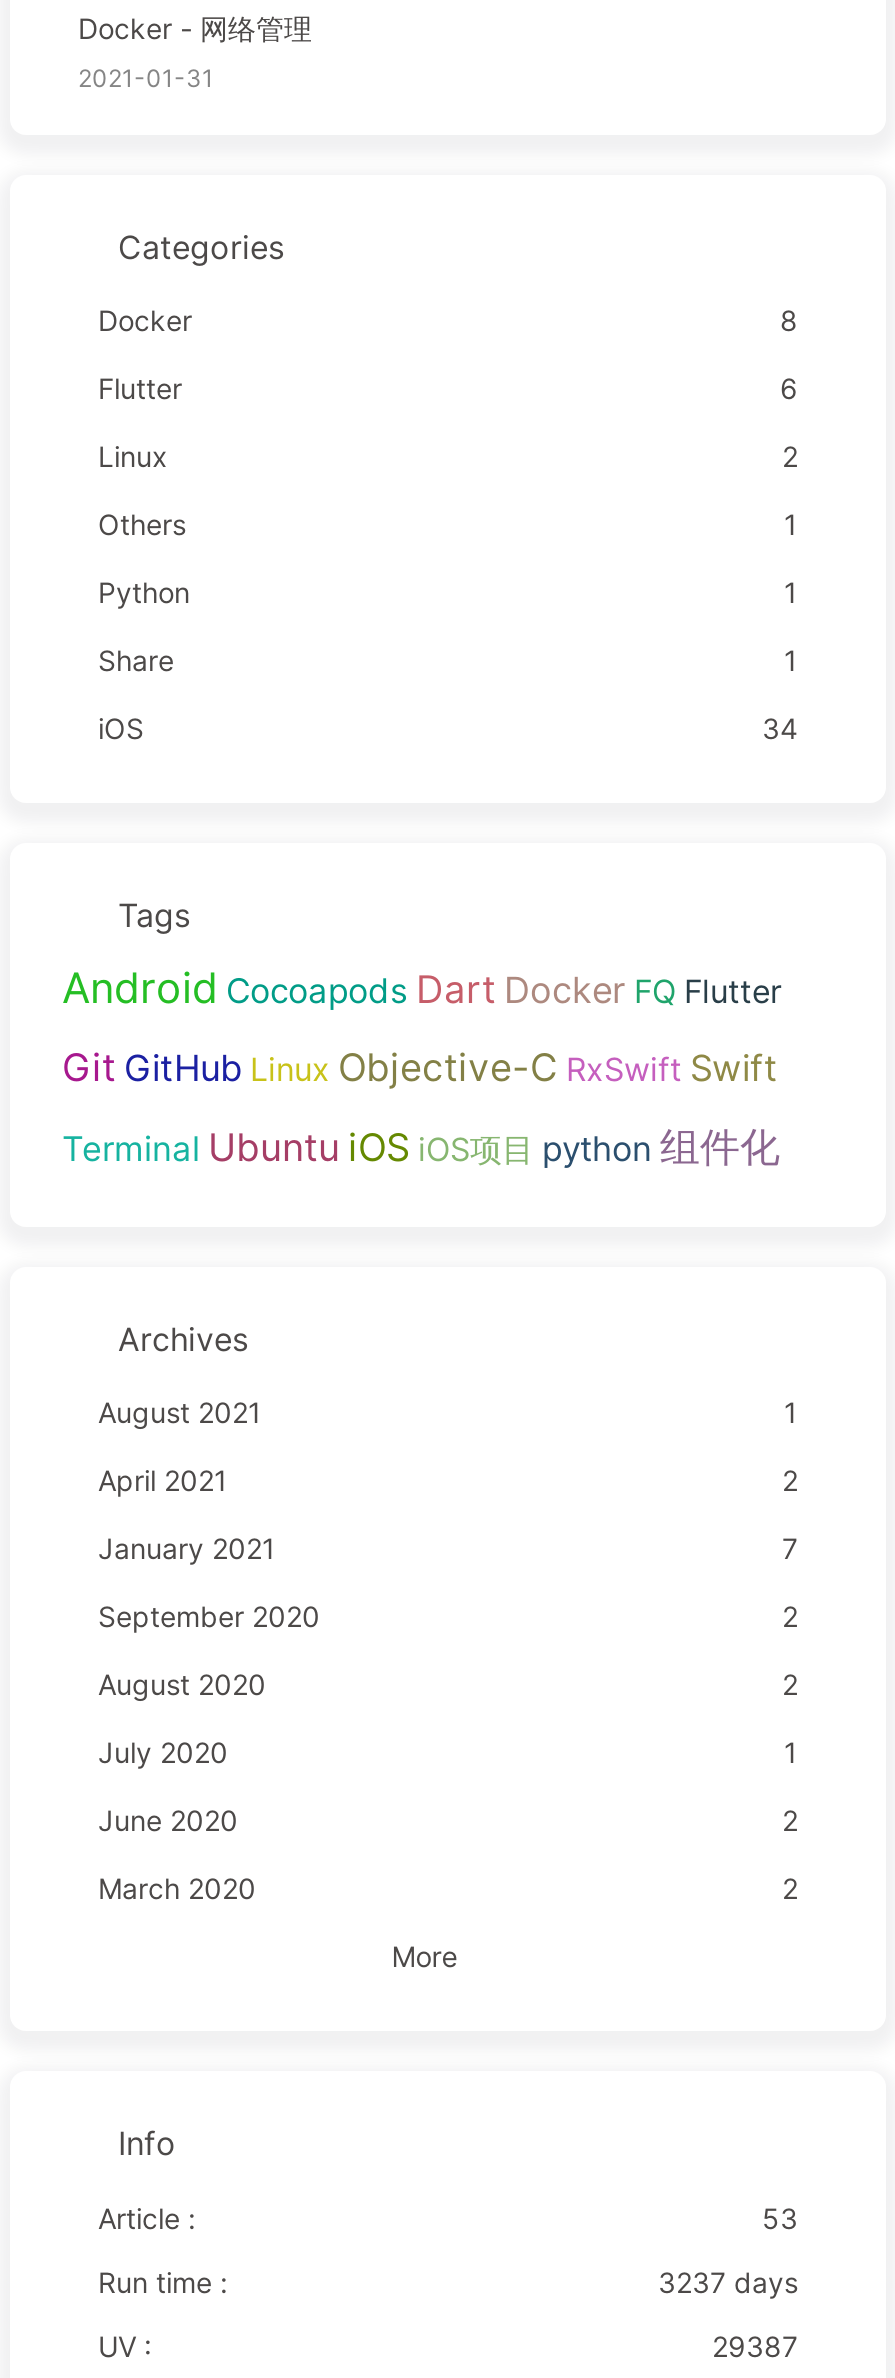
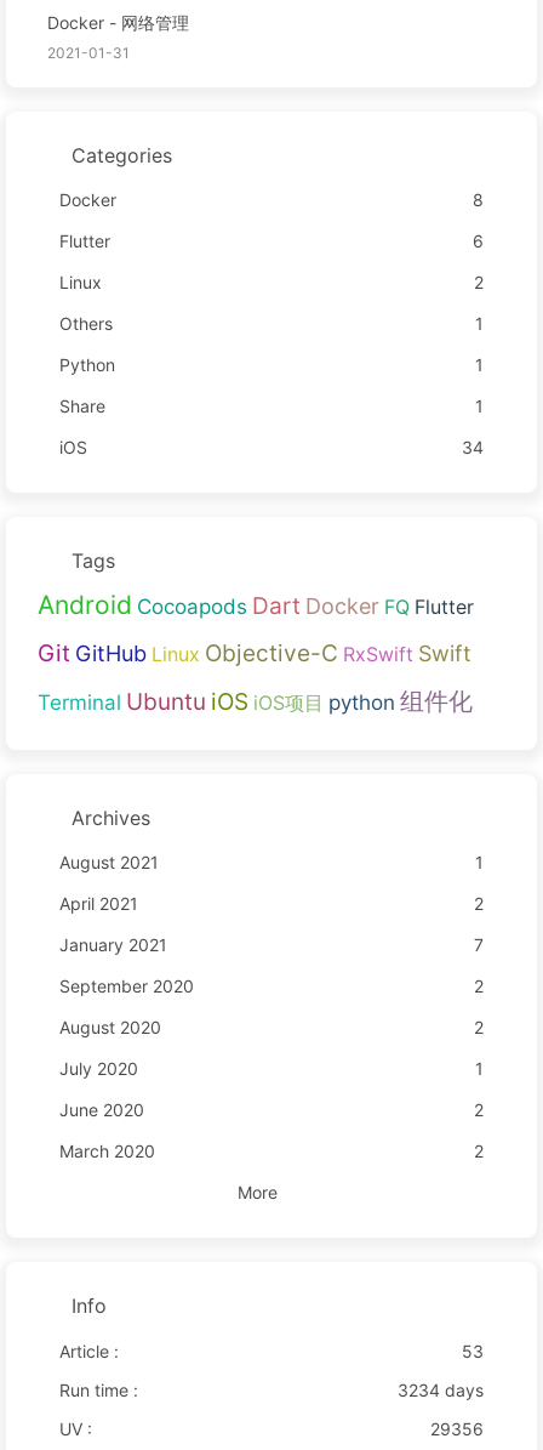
[658,2265,798,2299] 3237 days -> [398,1380,484,1400] 3234 days
[712,2329,798,2363] 29387 -> [430,1418,484,1439] 29356

